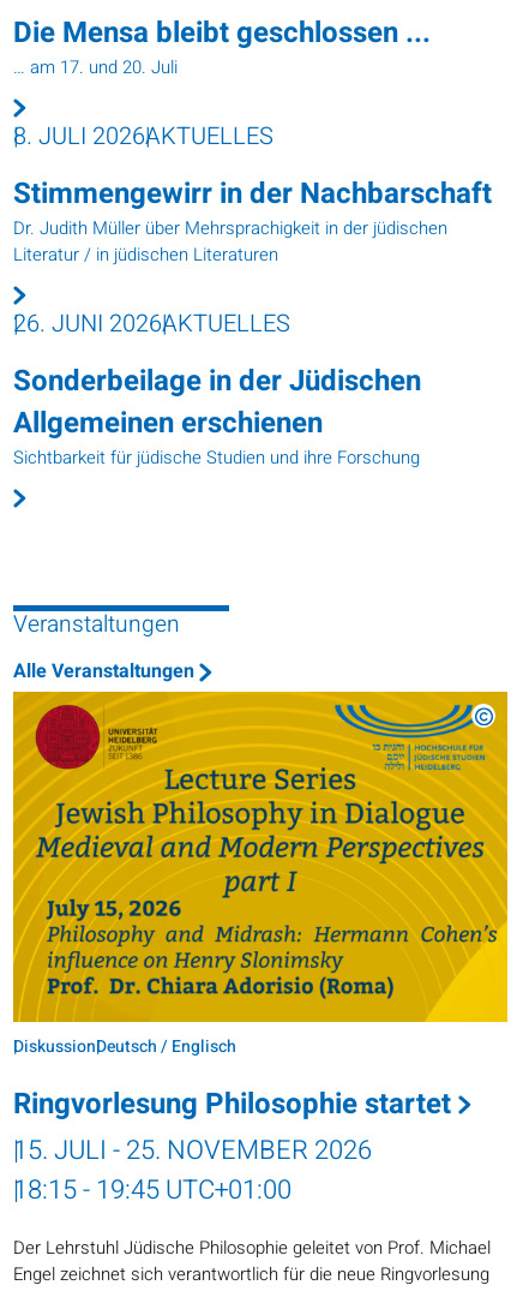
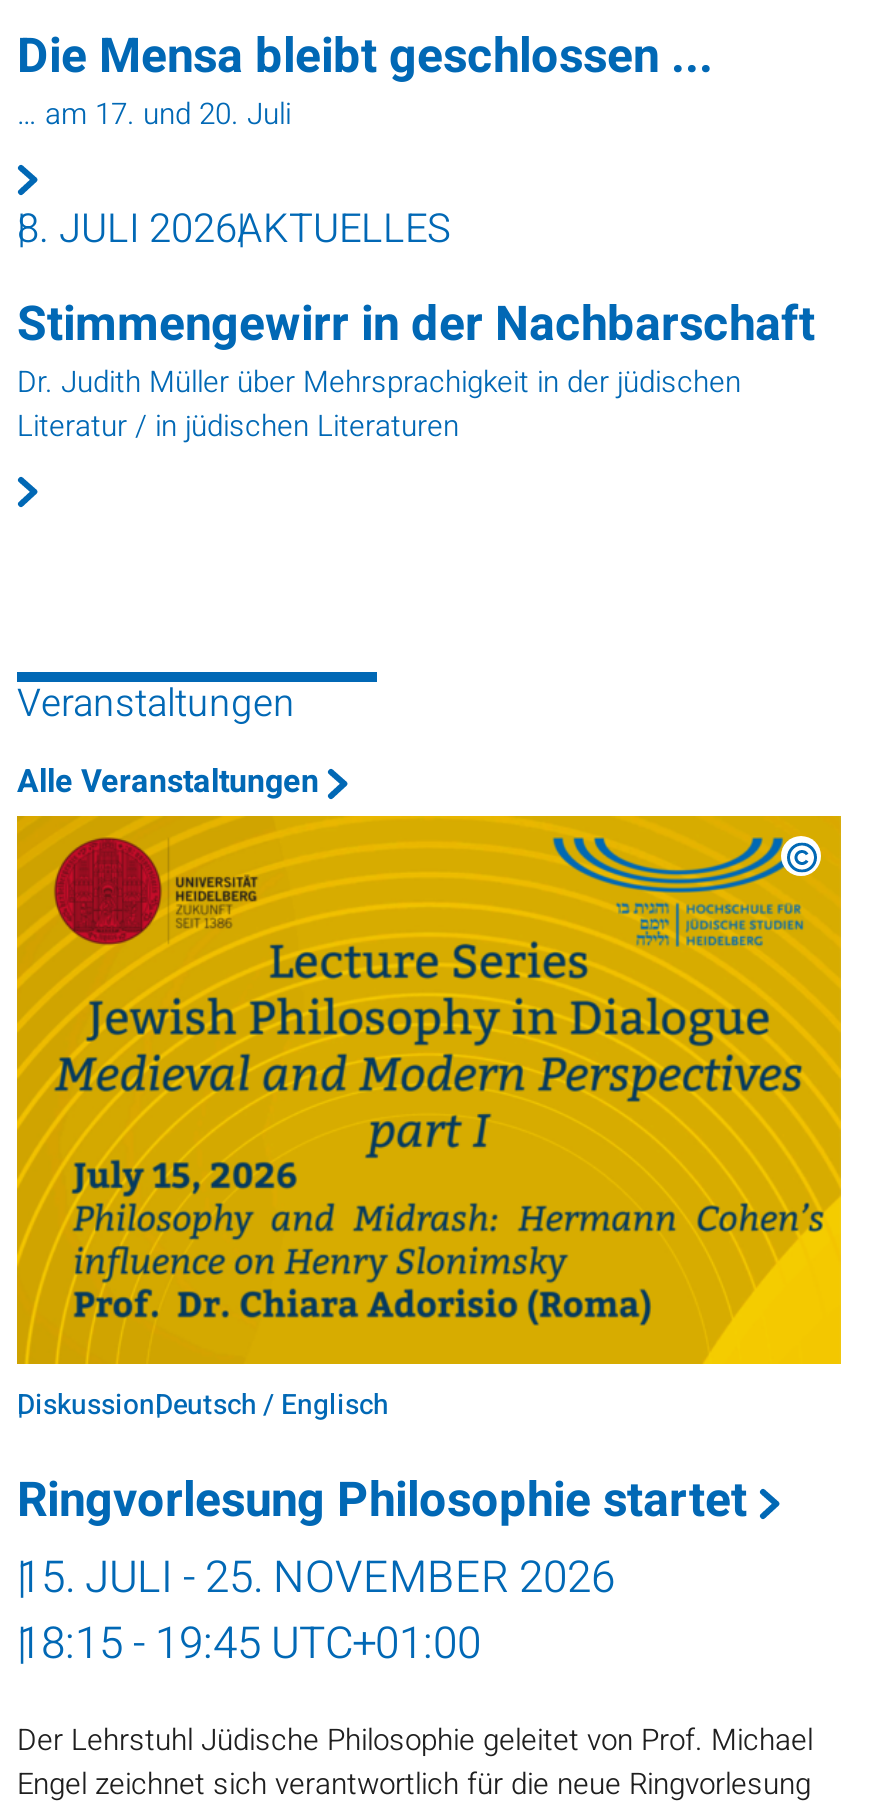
[13,307,421,471] 26. JUNI 2026AKTUELLES | Sonderbeilage in der Jüdischen | Allgemeinen erschienen | Sichtbarkeit für jüdische Studien und ihre Forschung -> none

